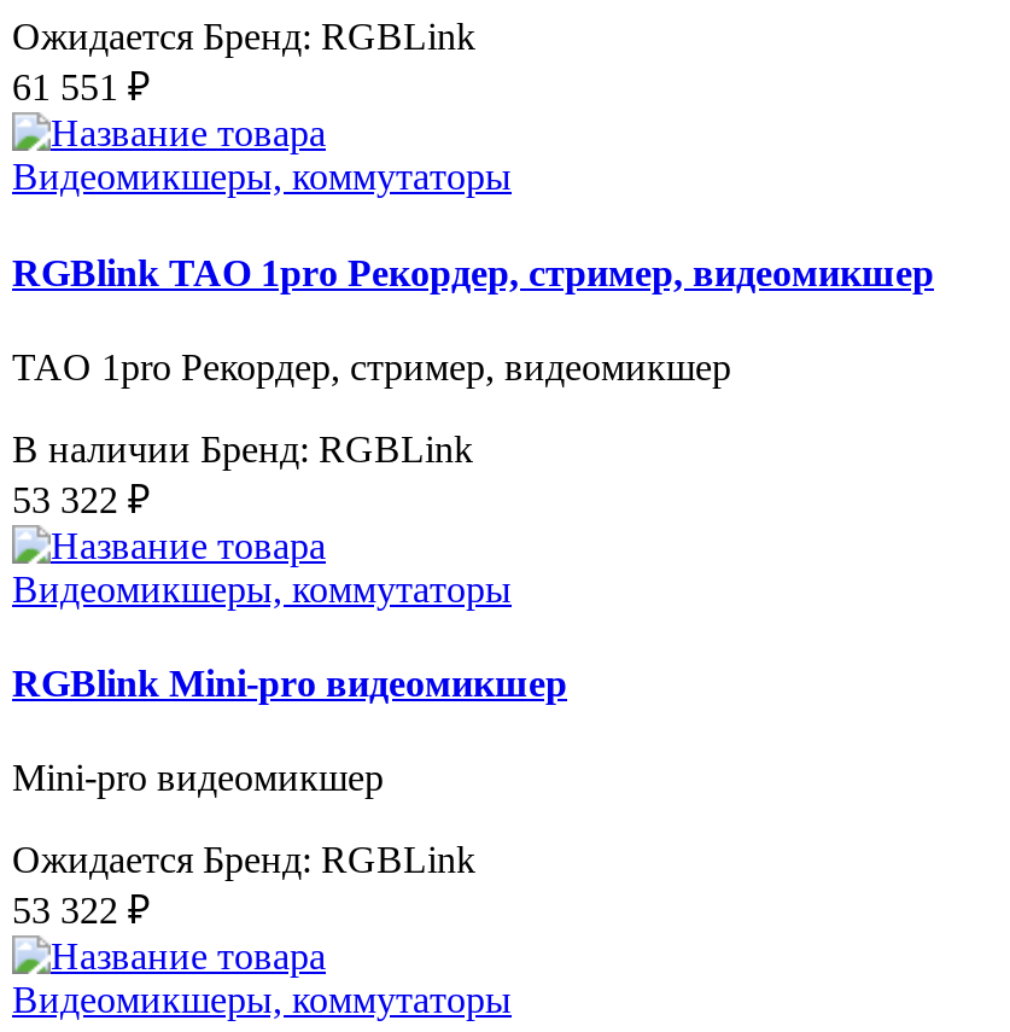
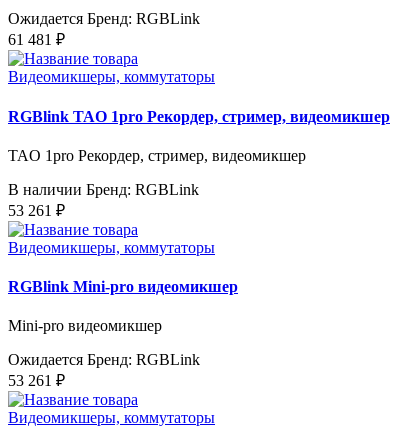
[12,67,150,108] 61 551 ₽ -> [8,31,65,48] 61 481 ₽
[12,479,150,520] 53 322 ₽ -> [8,202,65,219] 53 261 ₽
[12,891,150,932] 53 322 ₽ -> [8,372,65,389] 53 261 ₽

